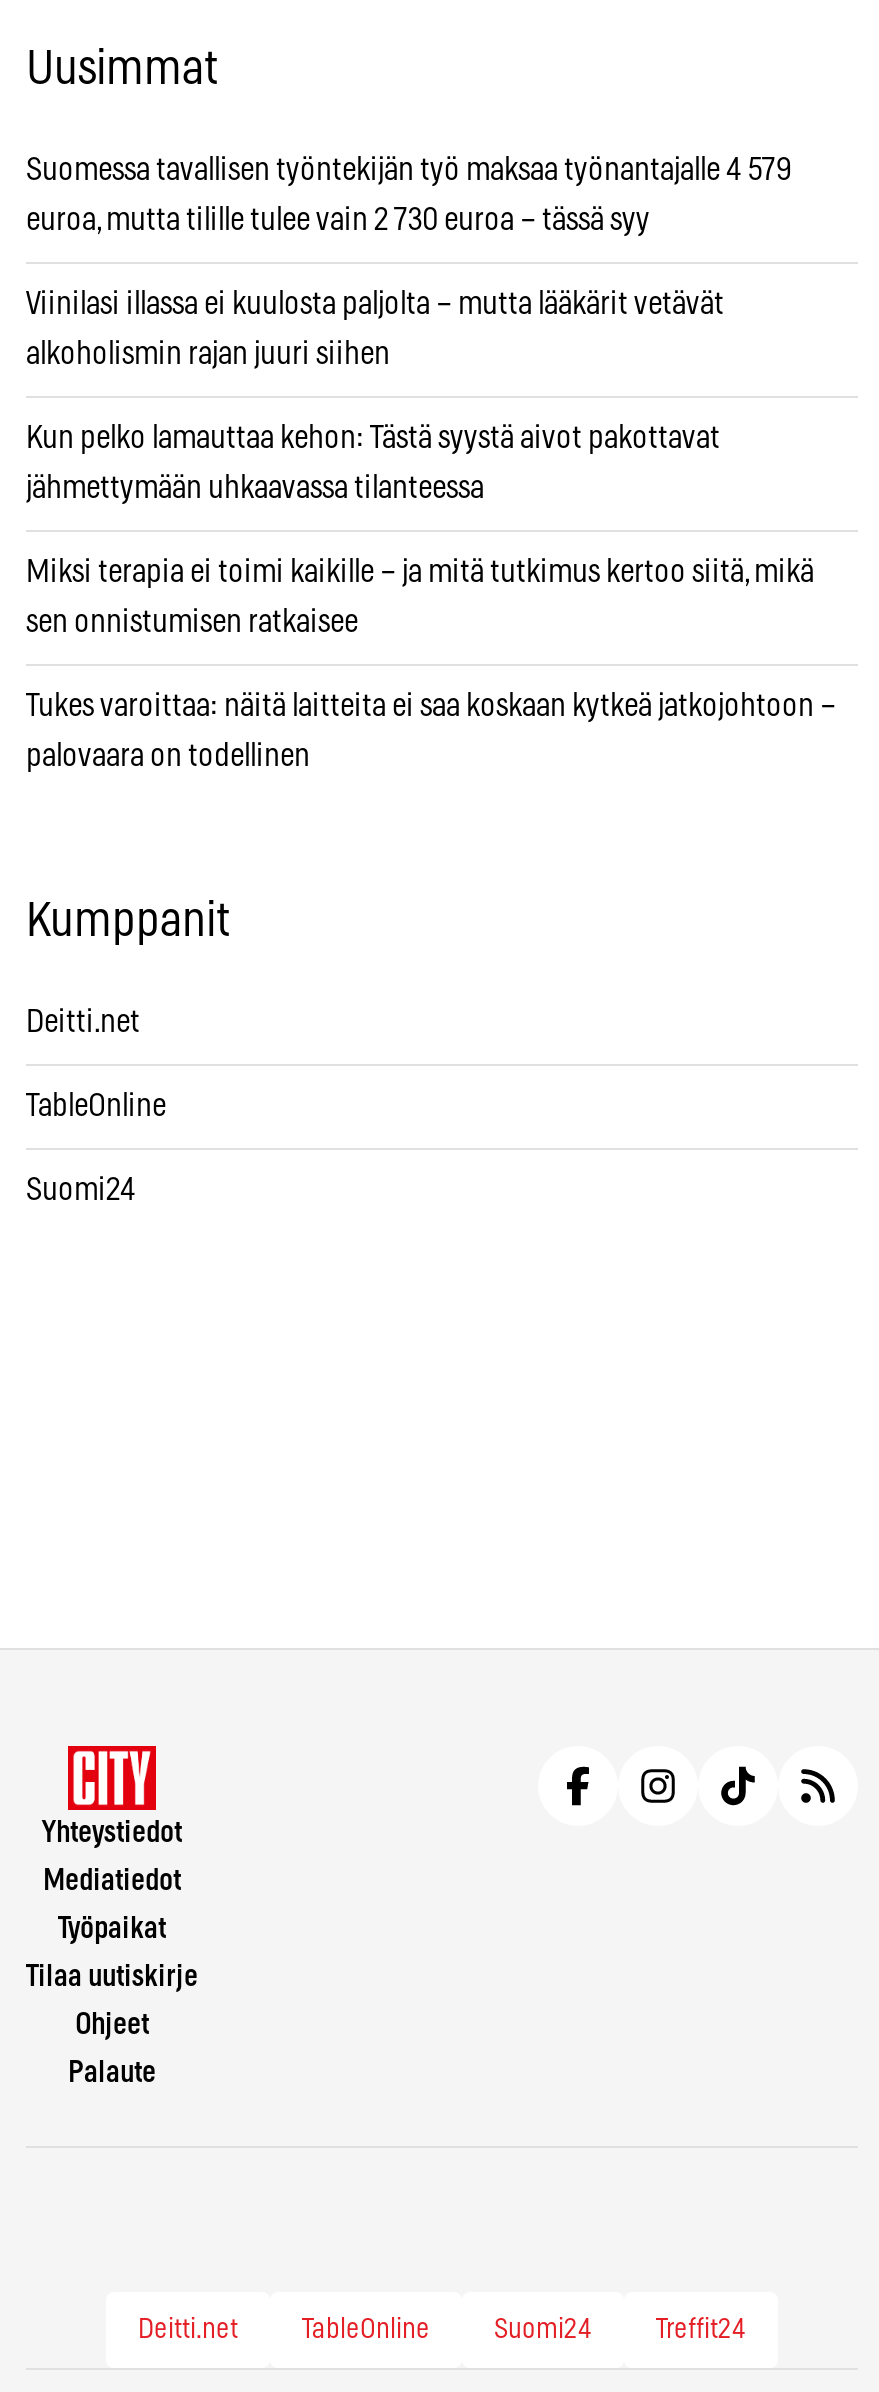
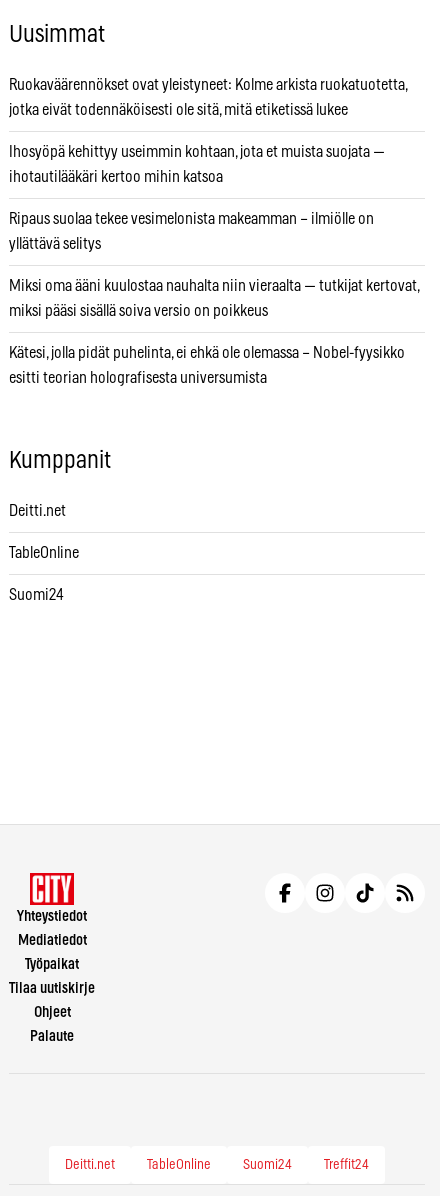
[26,154,792,186] Suomessa tavallisen työntekijän työ maksaa työnantajalle 4 579 -> [9,77,407,93] Ruokaväärennökset ovat yleistyneet: Kolme arkista ruokatuotetta,
[26,204,650,236] euroa, mutta tilille tulee vain 2 730 euroa – tässä syy -> [9,102,348,118] jotka eivät todennäköisesti ole sitä, mitä etiketissä lukee
[26,288,724,320] Viinilasi illassa ei kuulosta paljolta – mutta lääkärit vetävät -> [9,144,385,160] Ihosyöpä kehittyy useimmin kohtaan, jota et muista suojata —
[26,338,390,370] alkoholismin rajan juuri siihen -> [9,169,223,185] ihotautilääkäri kertoo mihin katsoa
[26,422,720,454] Kun pelko lamauttaa kehon: Tästä syystä aivot pakottavat -> [9,211,374,227] Ripaus suolaa tekee vesimelonista makeamman – ilmiölle on
[26,472,484,504] jähmettymään uhkaavassa tilanteessa -> [9,236,101,252] yllättävä selitys
[26,556,814,588] Miksi terapia ei toimi kaikille – ja mitä tutkimus kertoo siitä, mikä -> [9,278,419,294] Miksi oma ääni kuulostaa nauhalta niin vieraalta — tutkijat kertovat,
[26,606,358,638] sen onnistumisen ratkaisee -> [9,303,268,319] miksi pääsi sisällä soiva versio on poikkeus
[26,690,836,722] Tukes varoittaa: näitä laitteita ei saa koskaan kytkeä jatkojohtoon – -> [9,345,405,361] Kätesi, jolla pidät puhelinta, ei ehkä ole olemassa – Nobel-fyysikko
[26,740,310,772] palovaara on todellinen -> [9,370,267,386] esitti teorian holografisesta universumista

